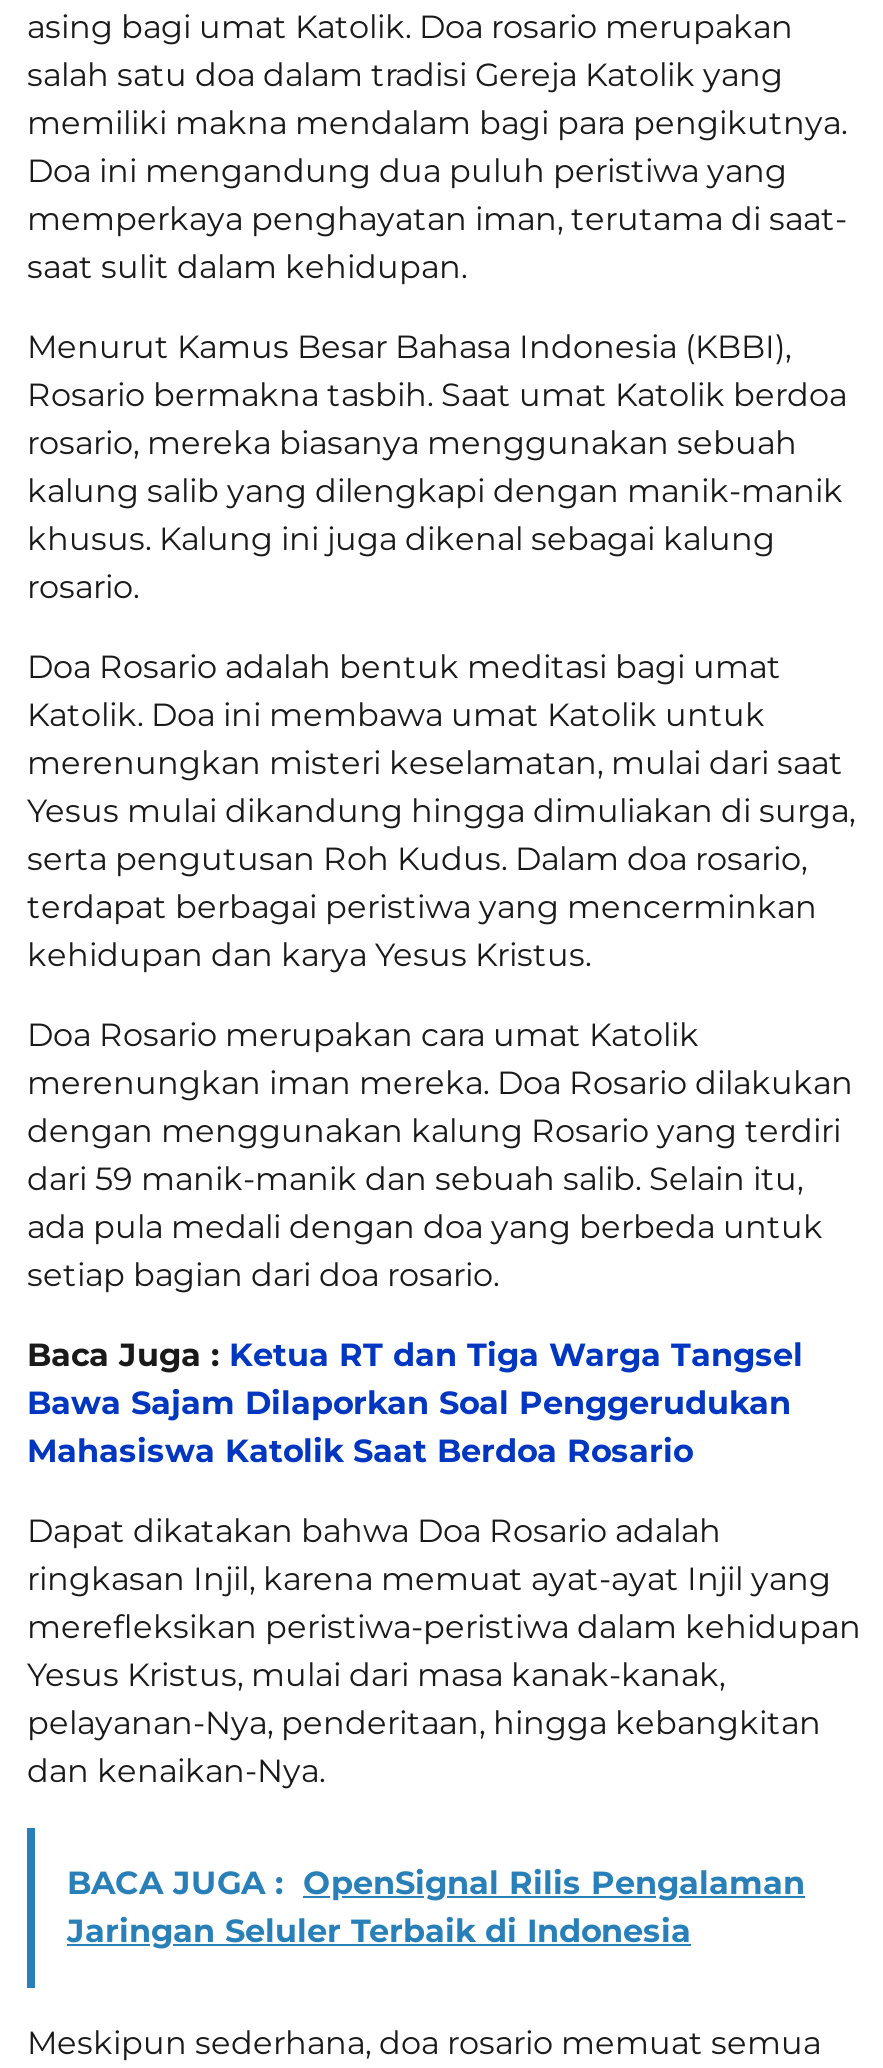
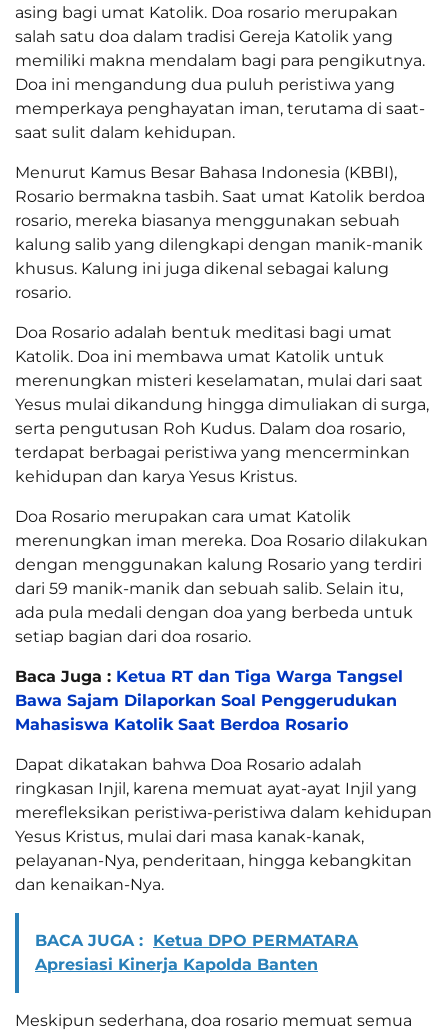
[67,1863,805,1949] BACA JUGA : OpenSignal Rilis Pengalaman | Jaringan Seluler Terbaik di Indonesia -> [35,931,358,974] BACA JUGA : Ketua DPO PERMATARA | Apresiasi Kinerja Kapolda Banten

